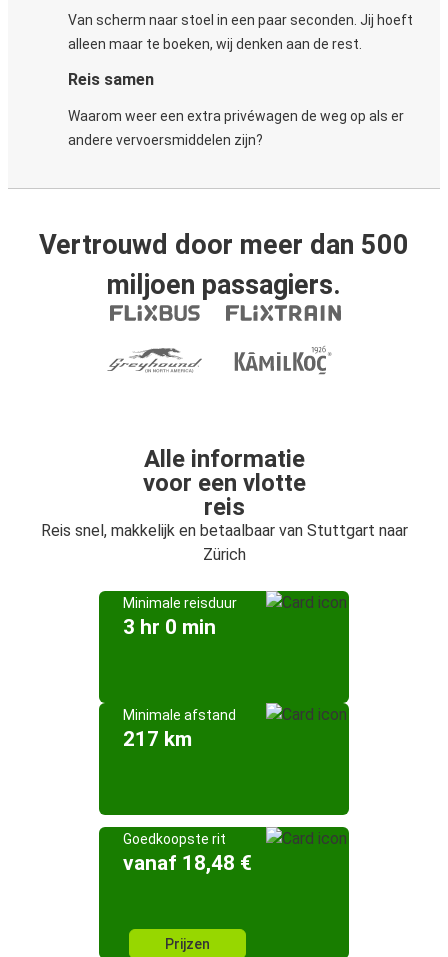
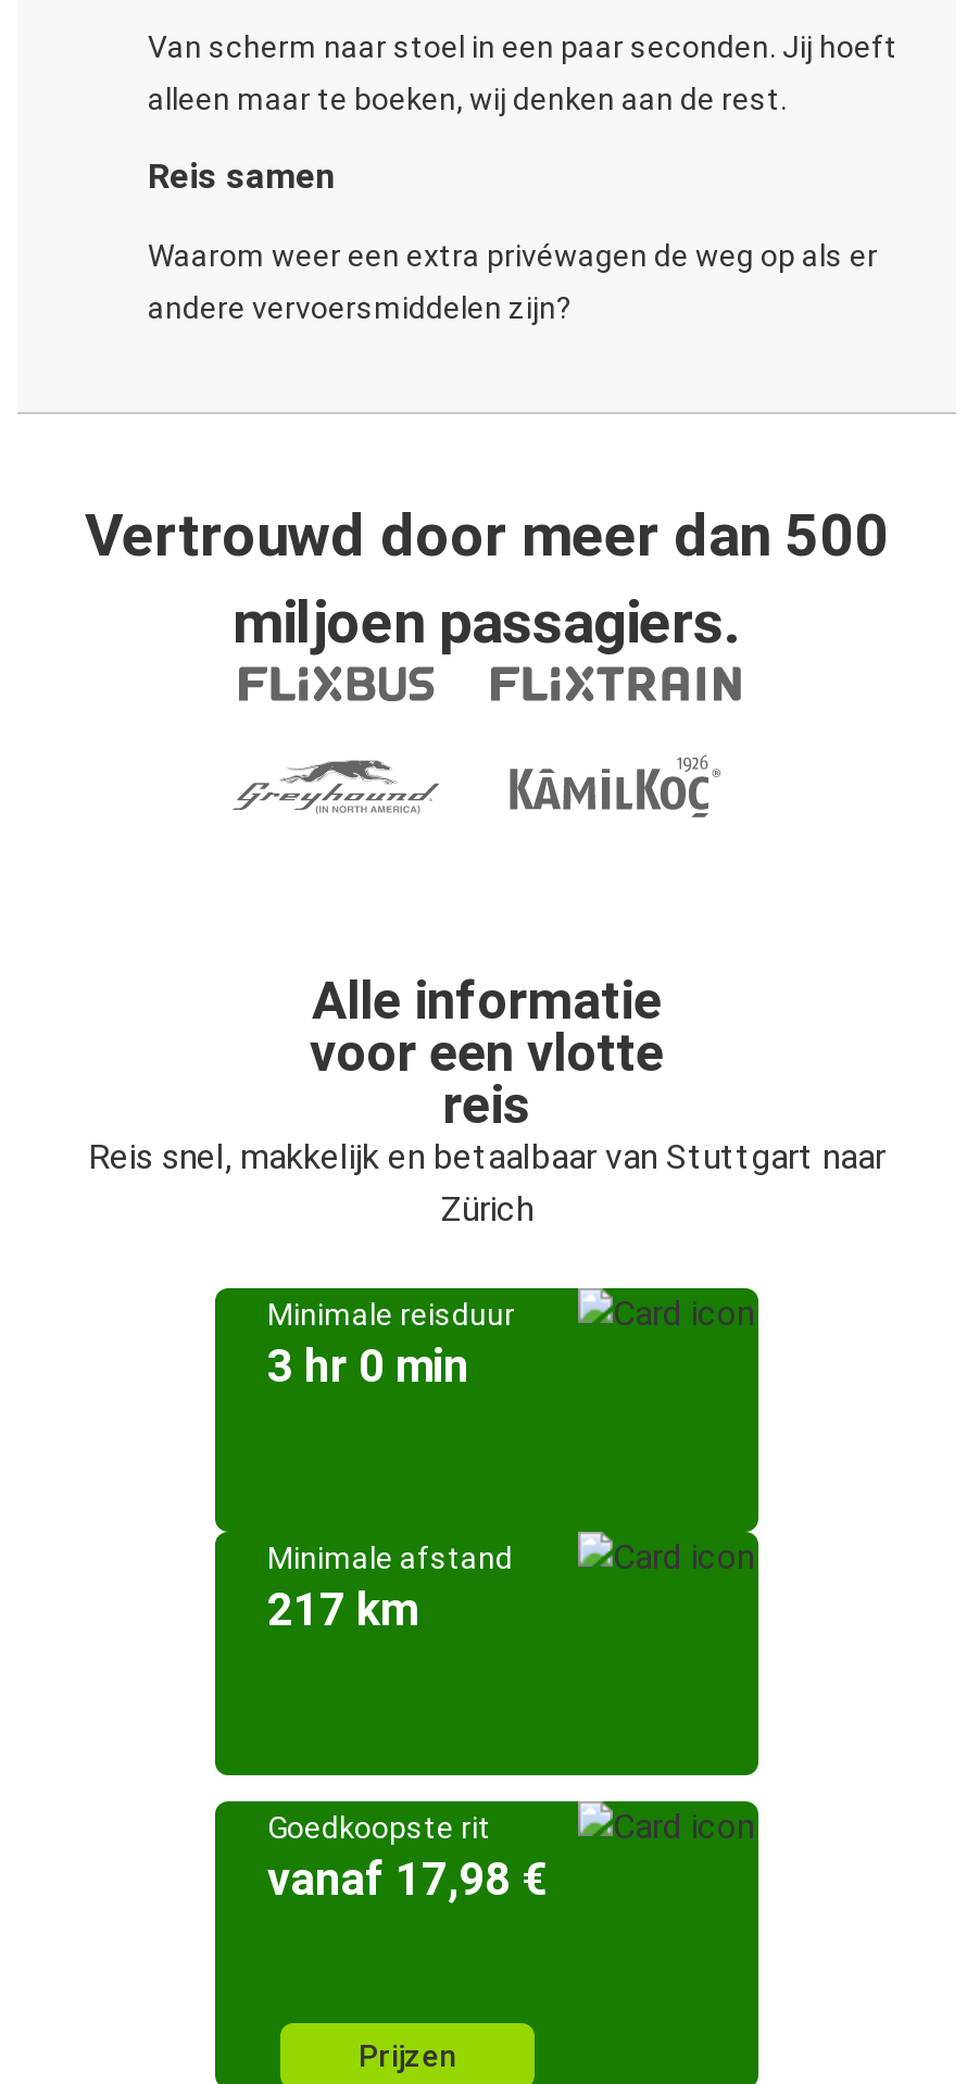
[123,851,252,875] vanaf 18,48 € -> [267,1854,548,1906] vanaf 17,98 €

